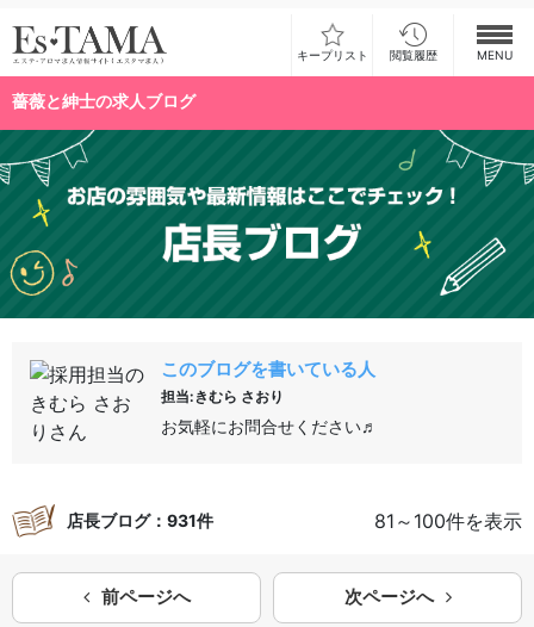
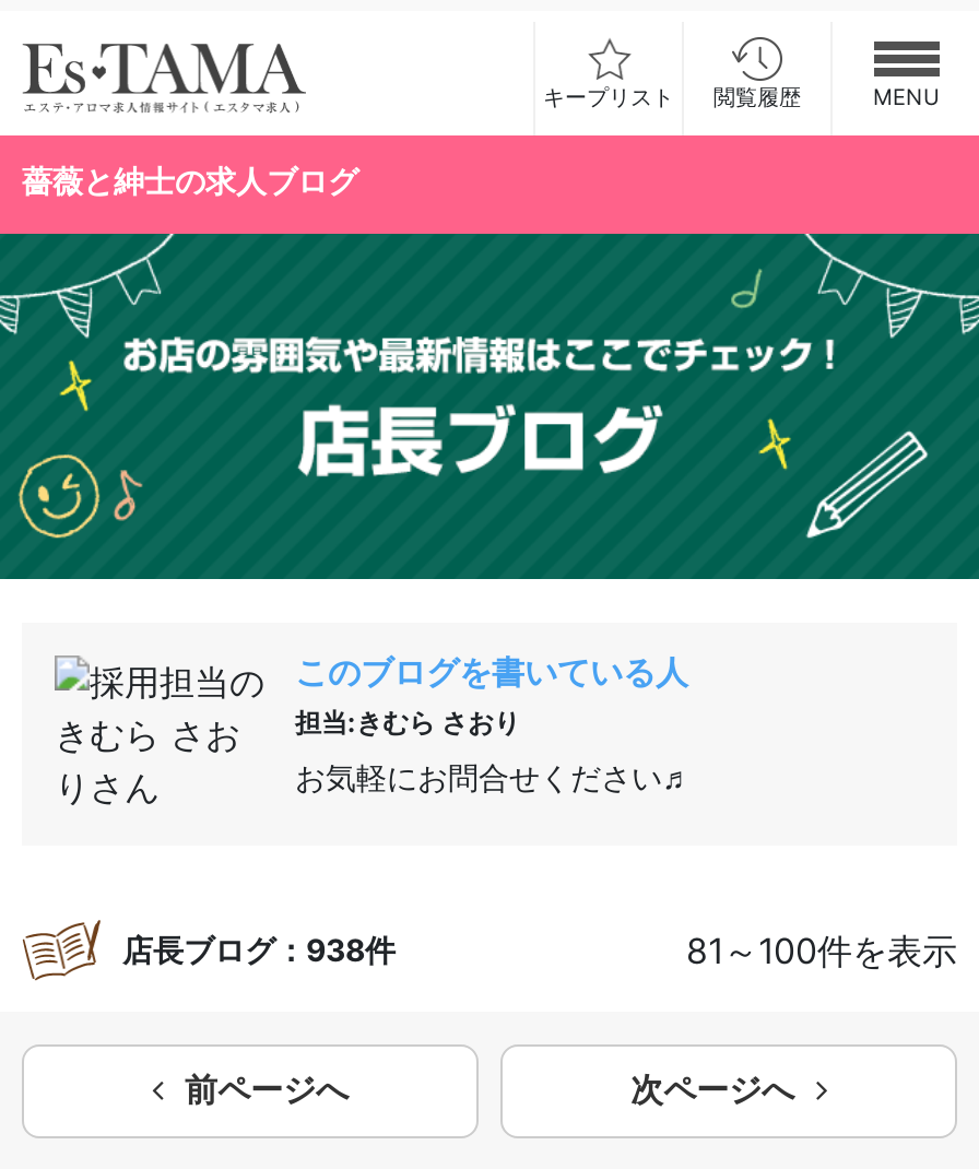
[67,510,213,530] 店長ブログ：931件 -> [122,931,396,968] 店長ブログ：938件

